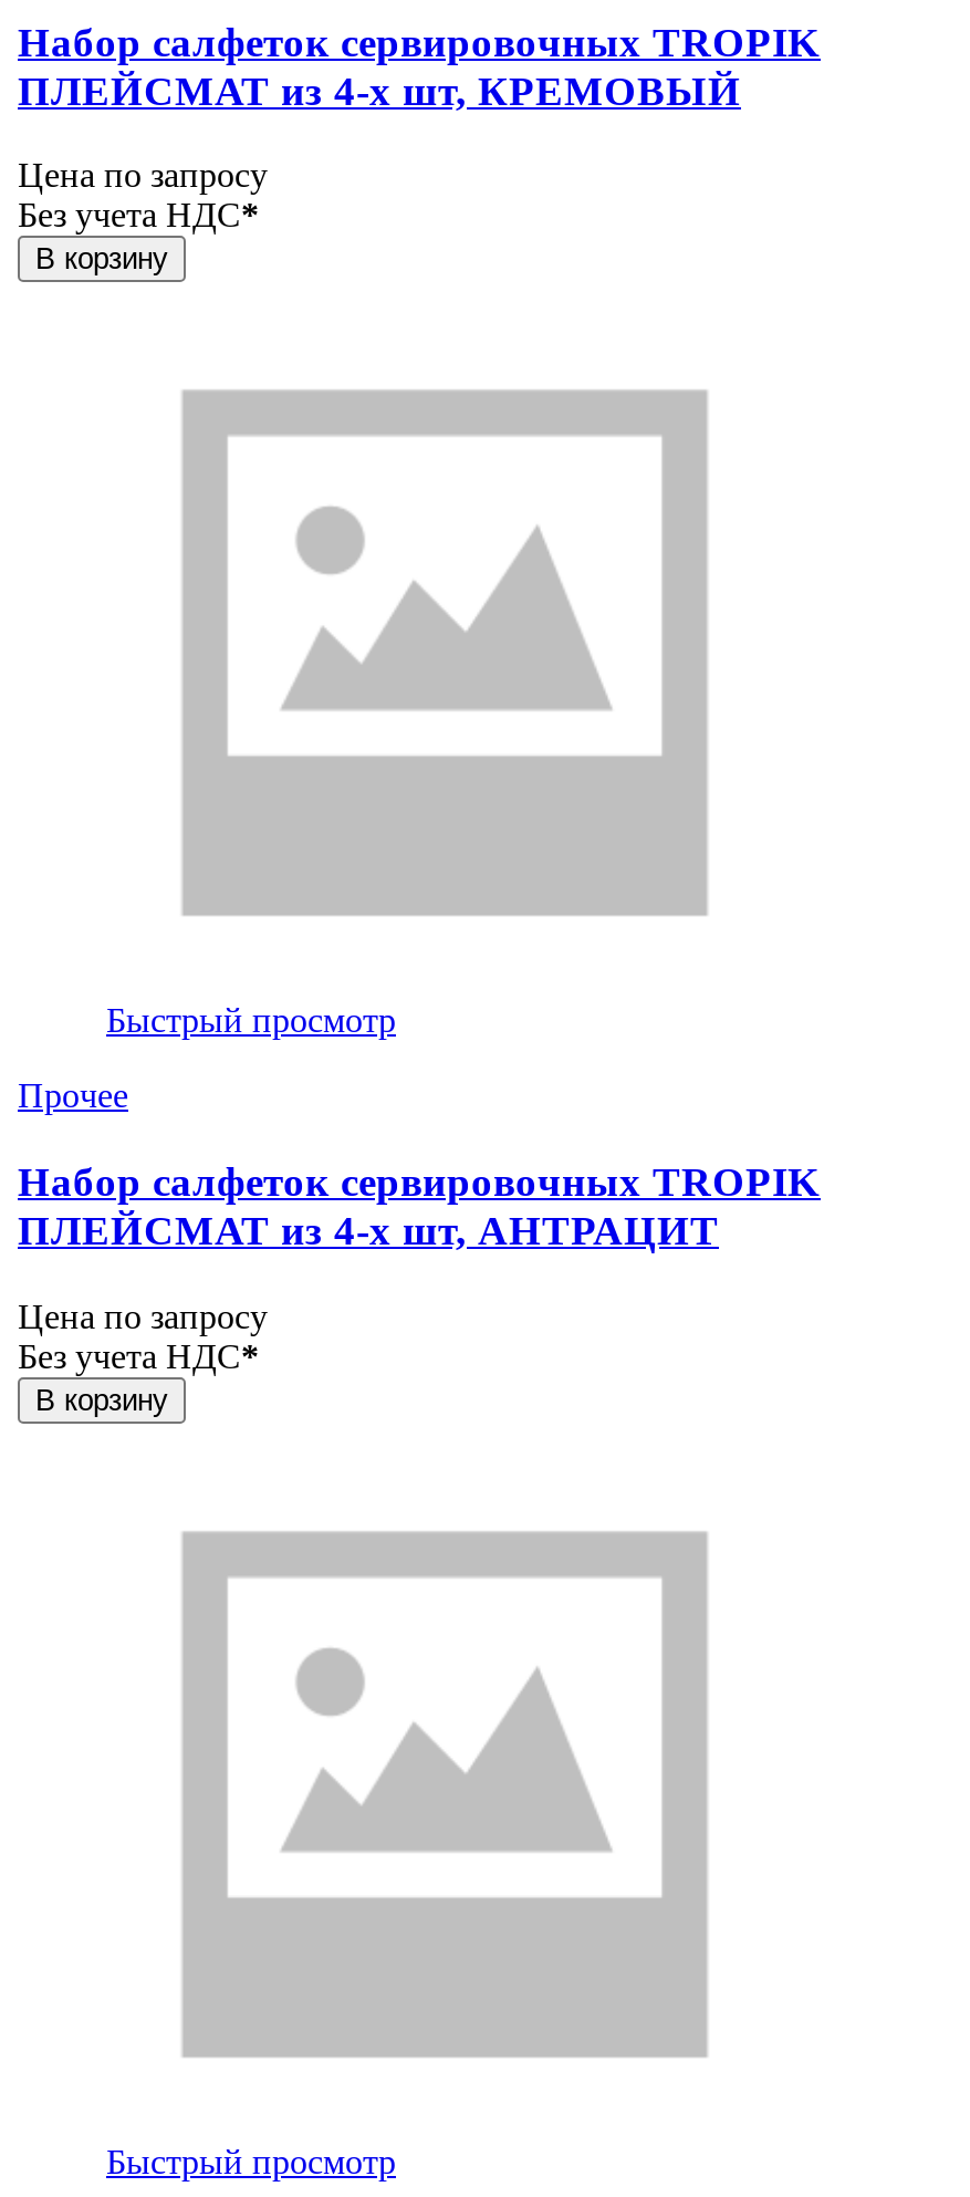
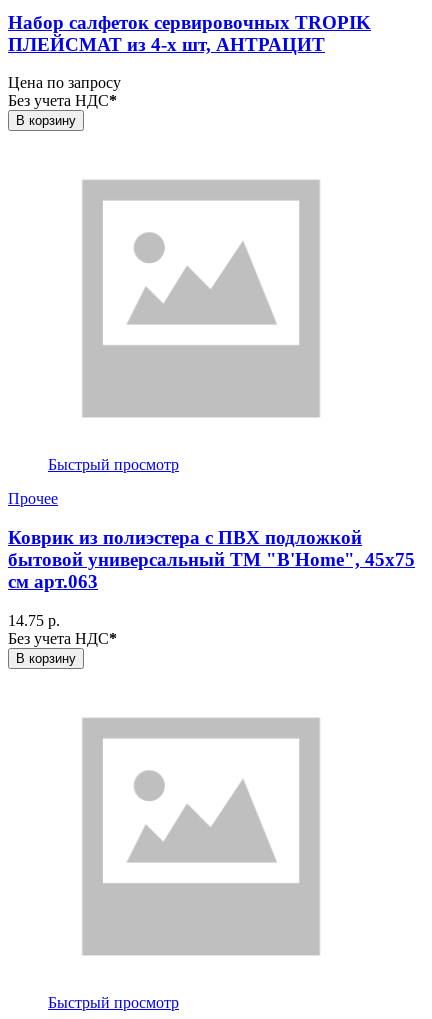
[18,66,741,113] ПЛЕЙСМАТ из 4-х шт, КРЕМОВЫЙ -> none
[18,1158,821,1204] Набор салфеток сервировочных TROPIK -> [8,527,415,592] Коврик из полиэстера с ПВХ подложкой | бытовой универсальный ТМ "B'Home", 45х75 | см арт.063
moved [18,1207,719,1253] -> [8,33,325,54]: ПЛЕЙСМАТ из 4-х шт, АНТРАЦИТ
[18,1297,268,1335] Цена по запросу -> [8,612,60,629] 14.75 р.

